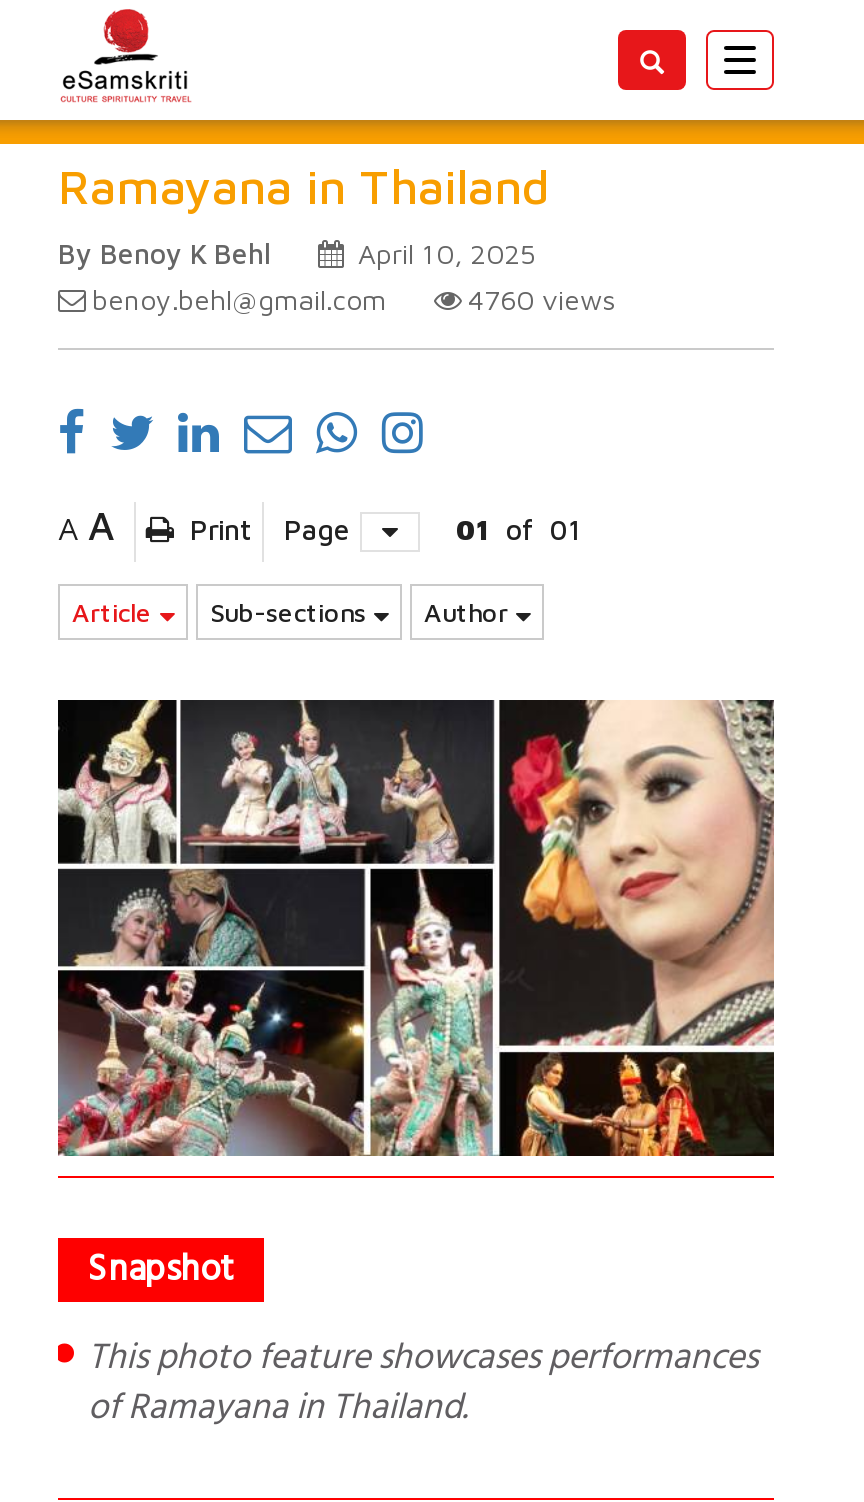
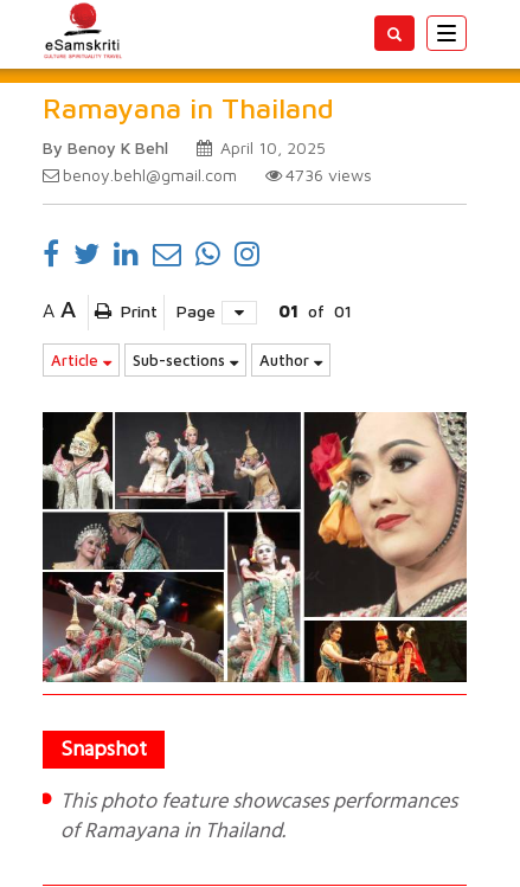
[468,282,616,316] 4760 views -> [285,165,372,185] 4736 views

